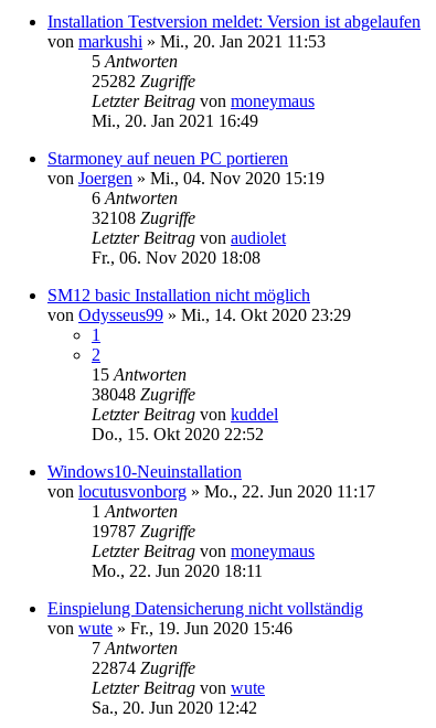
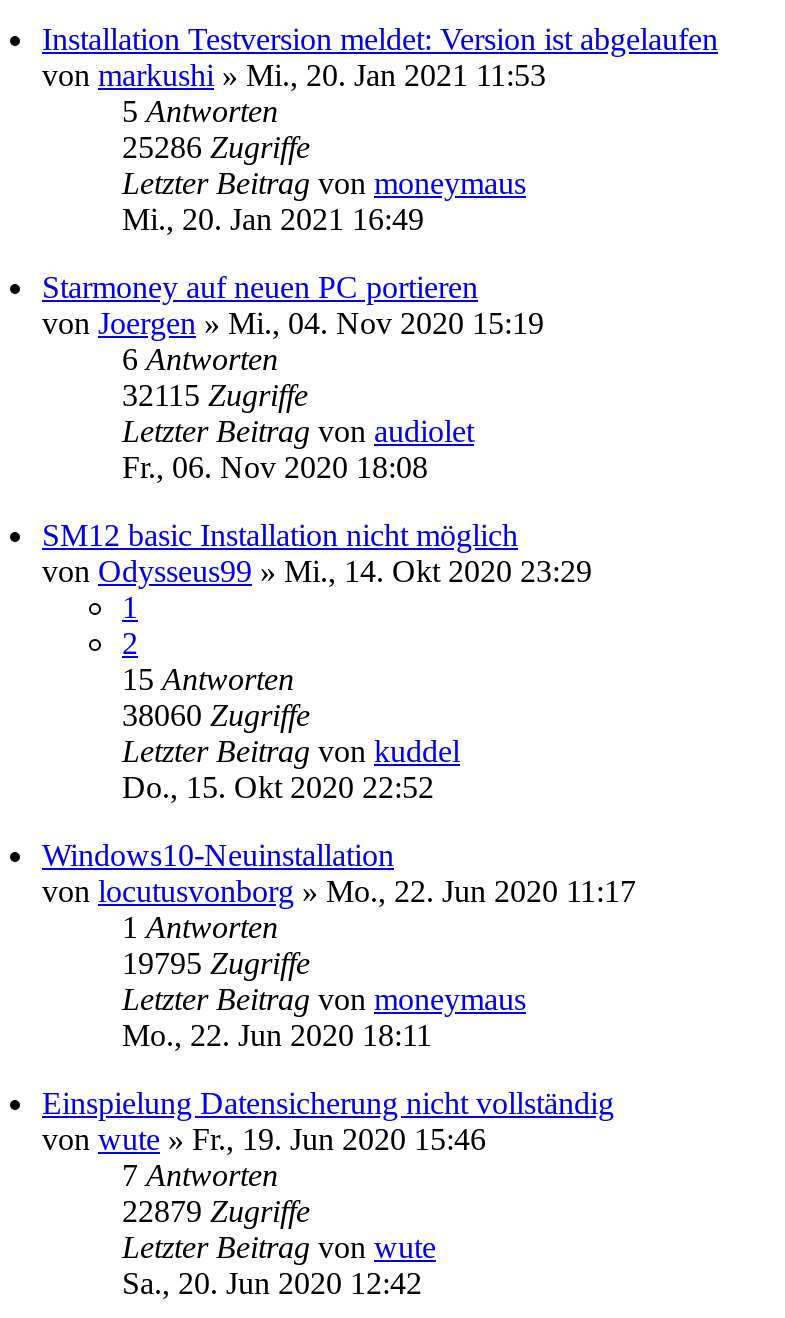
[92,72,195,90] 25282 Zugriffe -> [122,130,310,164] 25286 Zugriffe
[92,208,195,227] 32108 Zugriffe -> [122,378,308,412] 32115 Zugriffe
[92,385,195,404] 38048 Zugriffe -> [122,698,310,732] 38060 Zugriffe
[92,522,195,540] 19787 Zugriffe -> [122,946,310,980] 19795 Zugriffe
[92,658,195,677] 22874 Zugriffe -> [122,1194,310,1228] 22879 Zugriffe

